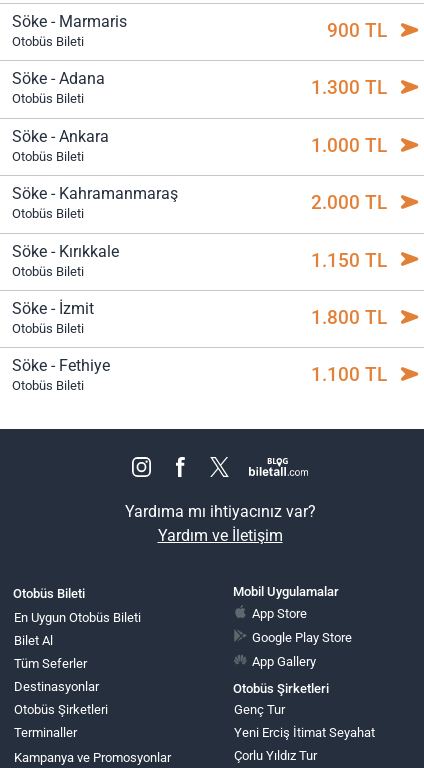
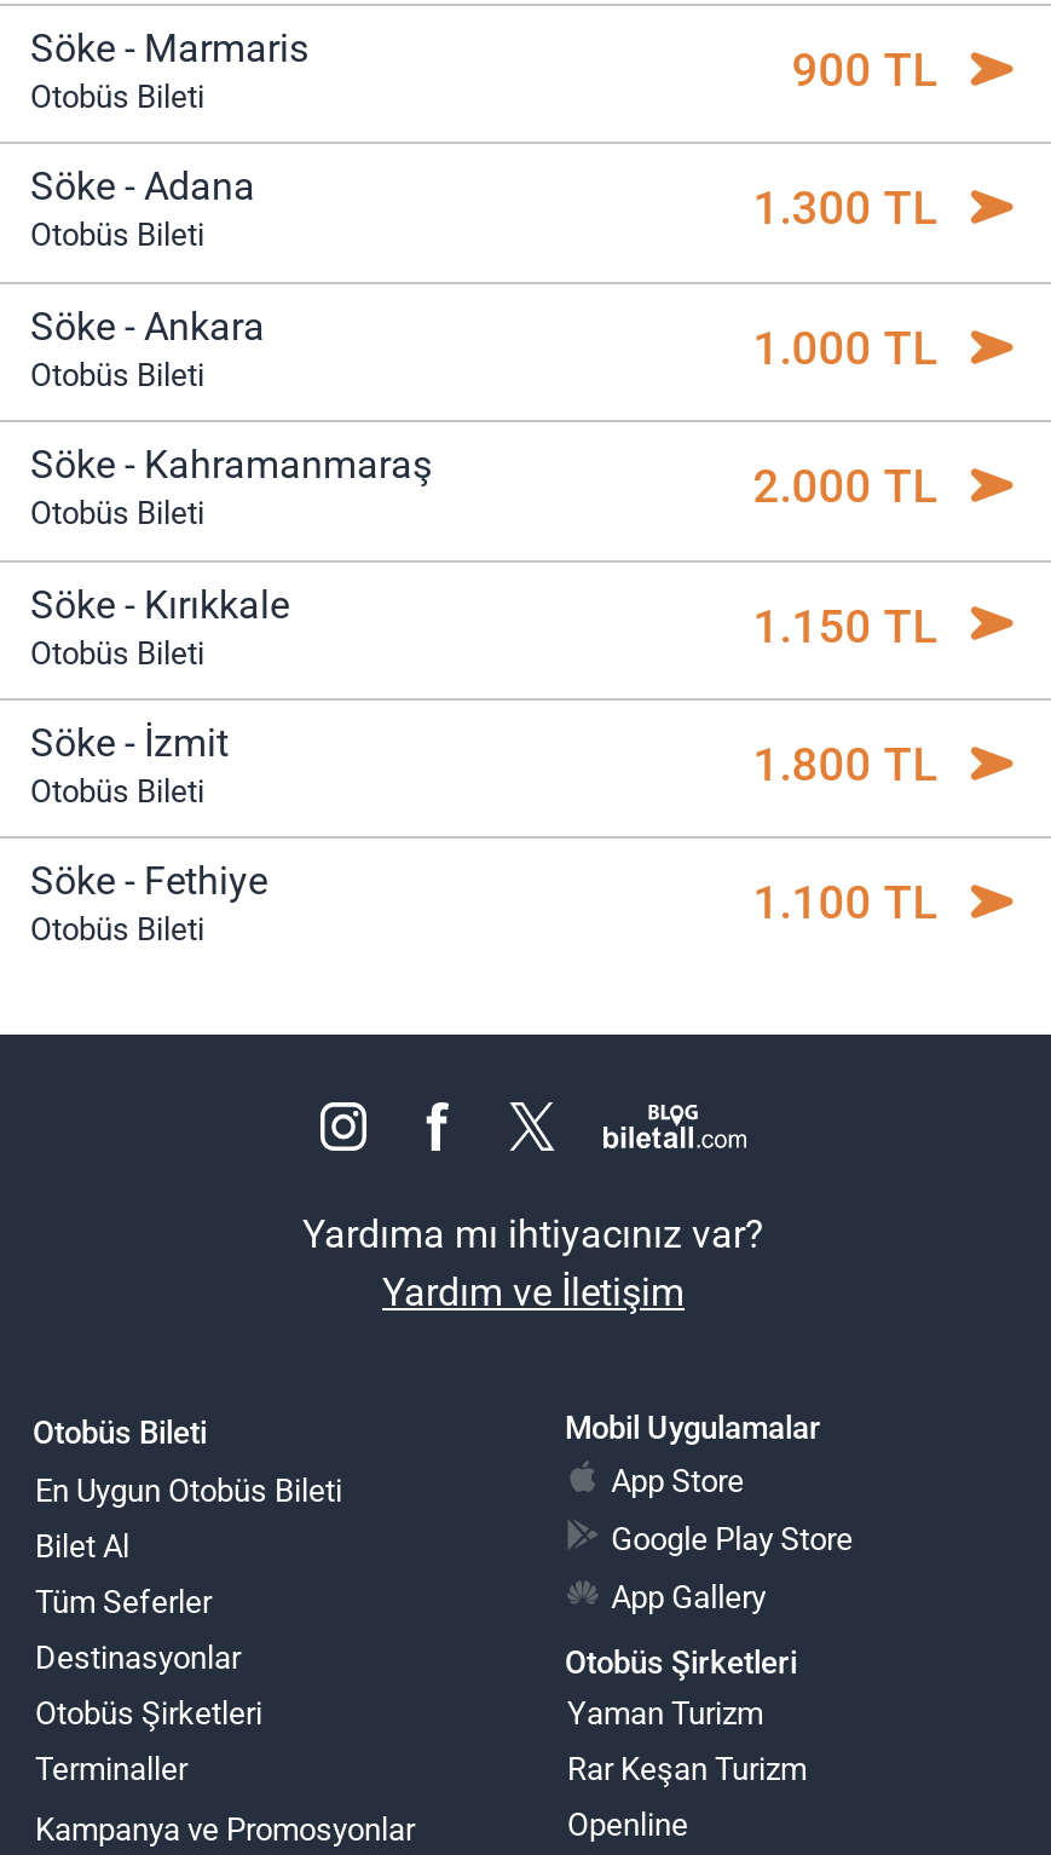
[234,702,285,717] Genç Tur -> [567,1696,763,1732] Yaman Turizm
[234,725,375,740] Yeni Erciş İtimat Seyahat -> [567,1752,807,1788] Rar Keşan Turizm
[234,748,317,763] Çorlu Yıldız Tur -> [567,1807,688,1844] Openline

